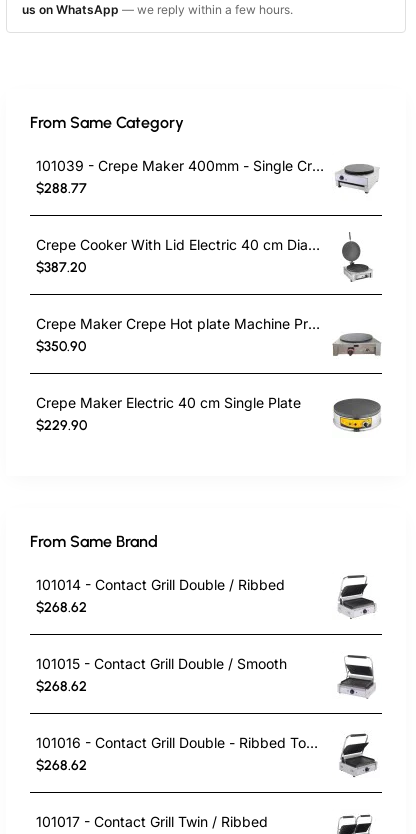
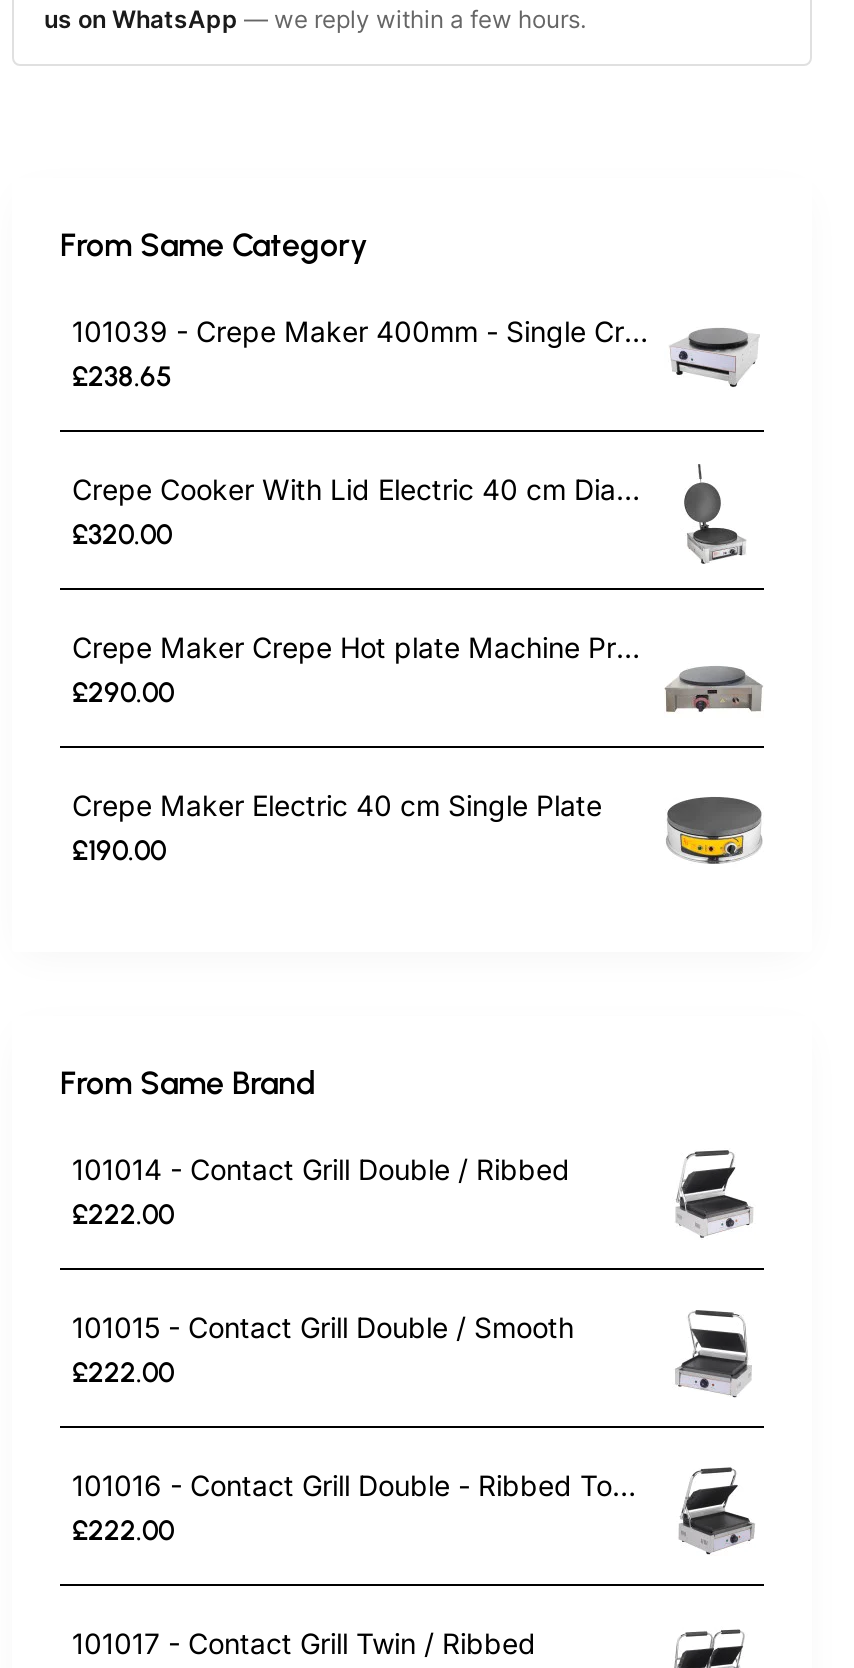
[36,180,87,197] $288.77 -> [72,361,172,395] £238.65
[36,259,86,276] $387.20 -> [72,519,172,553] £320.00
[36,338,86,355] $350.90 -> [72,677,174,711] £290.00
[36,417,87,434] $229.90 -> [72,835,166,869] £190.00
[36,599,87,616] $268.62 -> [72,1199,174,1233] £222.00
[36,678,87,695] $268.62 -> [72,1357,174,1391] £222.00
[36,757,87,774] $268.62 -> [72,1515,174,1549] £222.00

